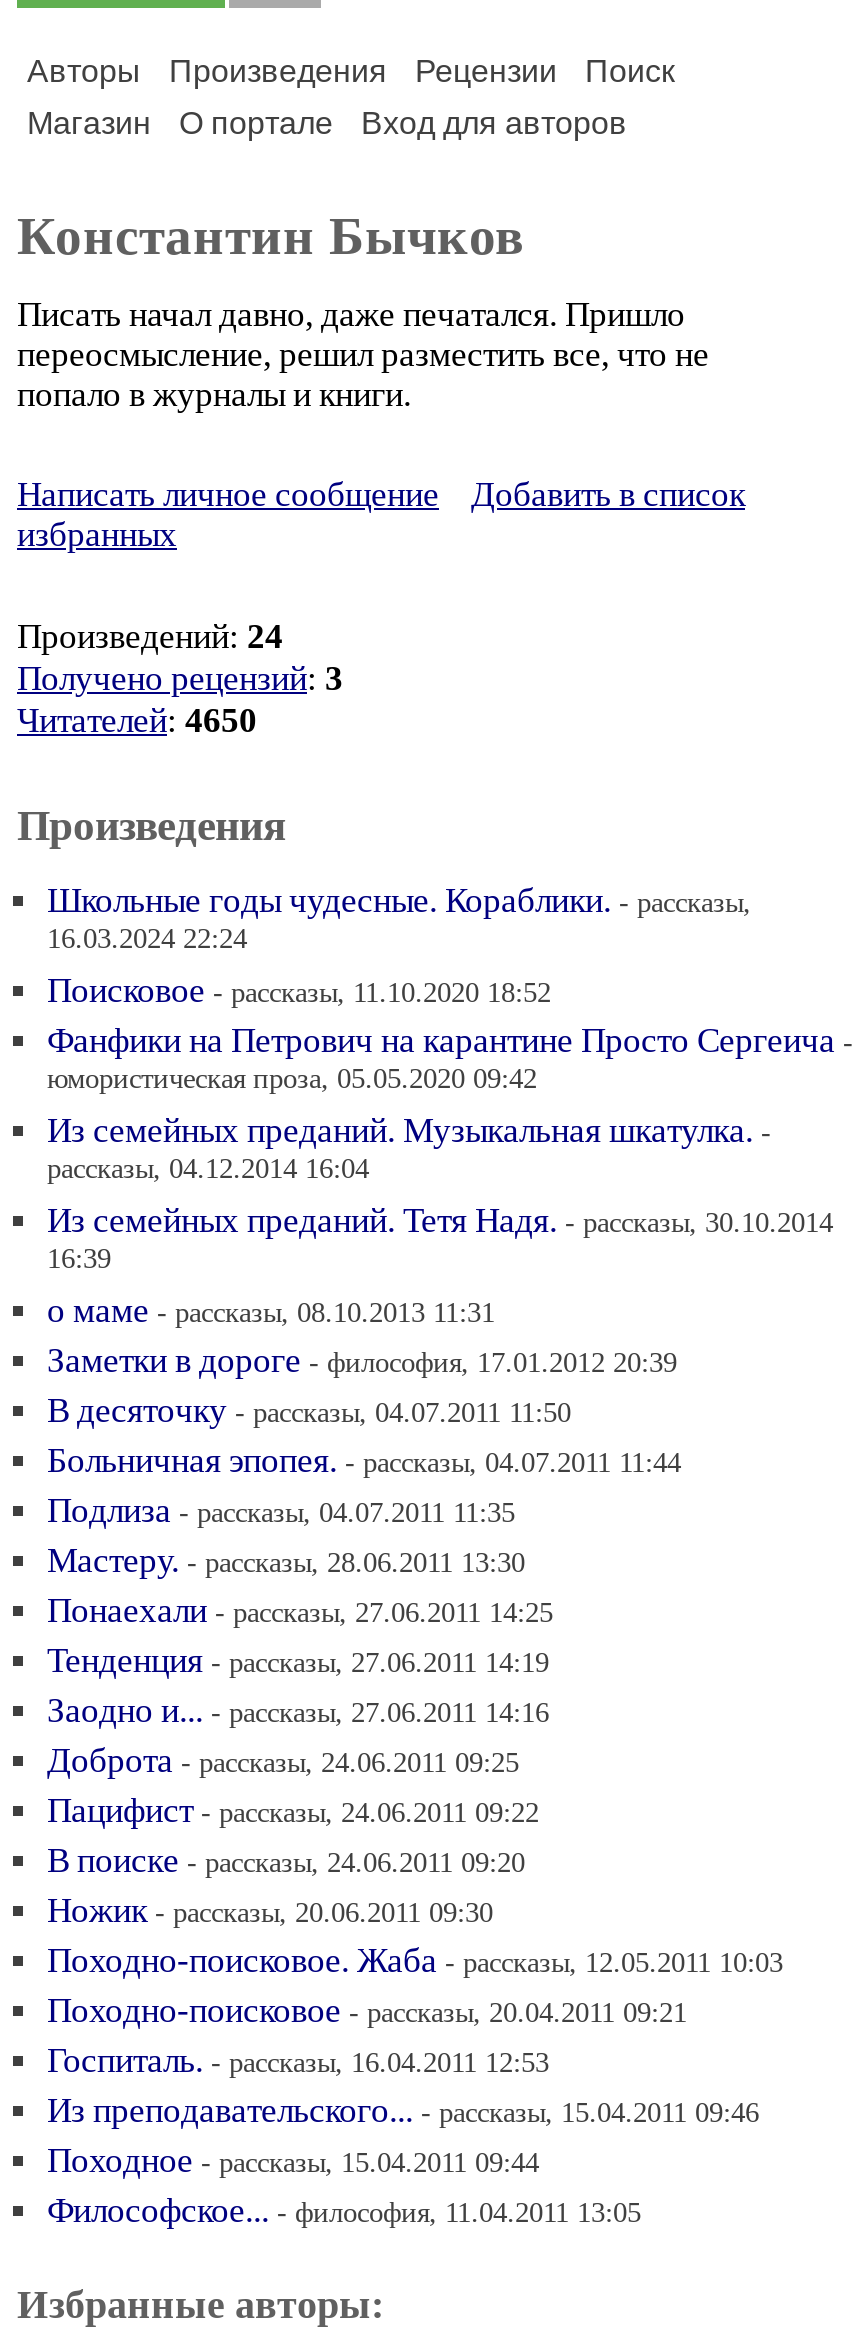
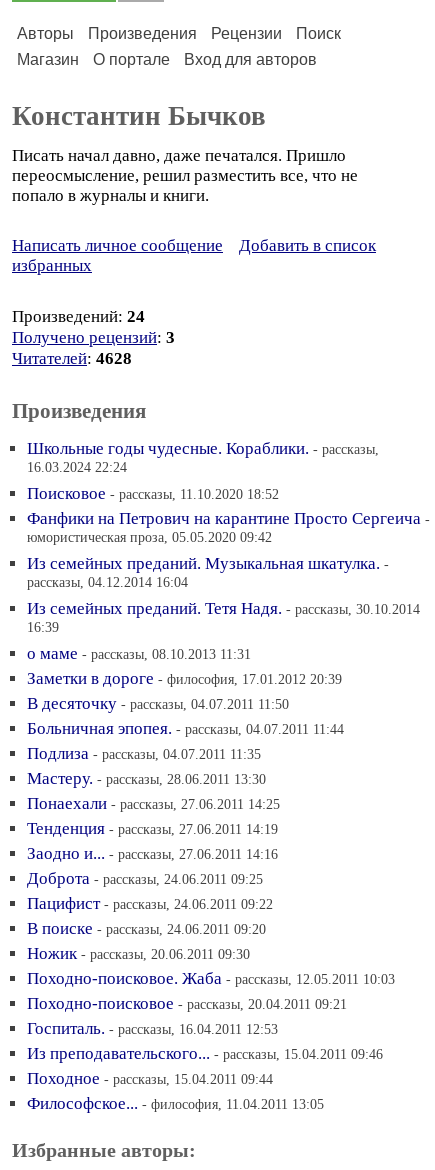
[17,702,257,740] Читателей: 4650 -> [12,349,132,368] Читателей: 4628

